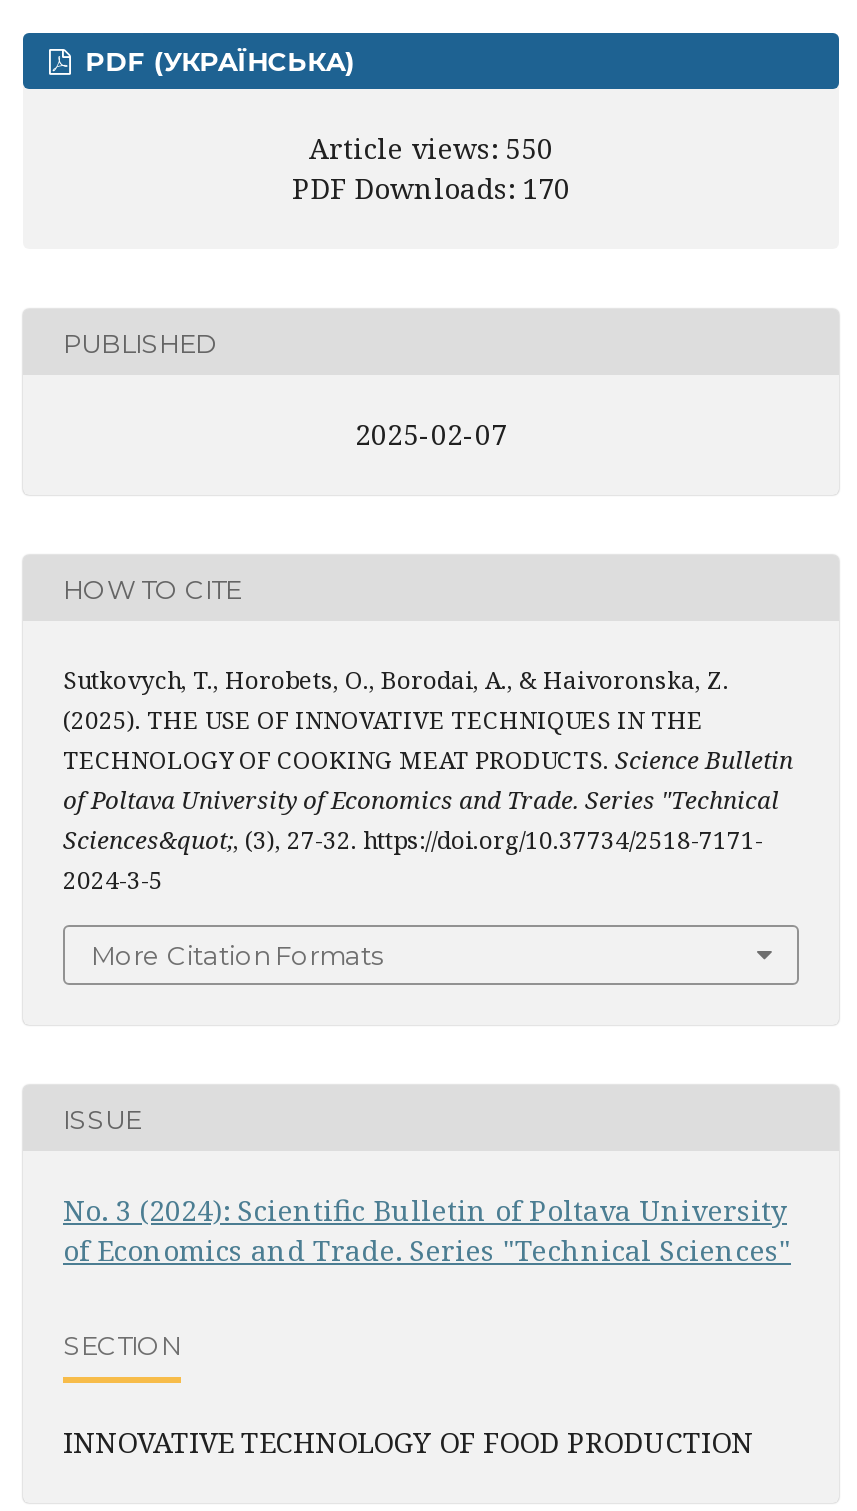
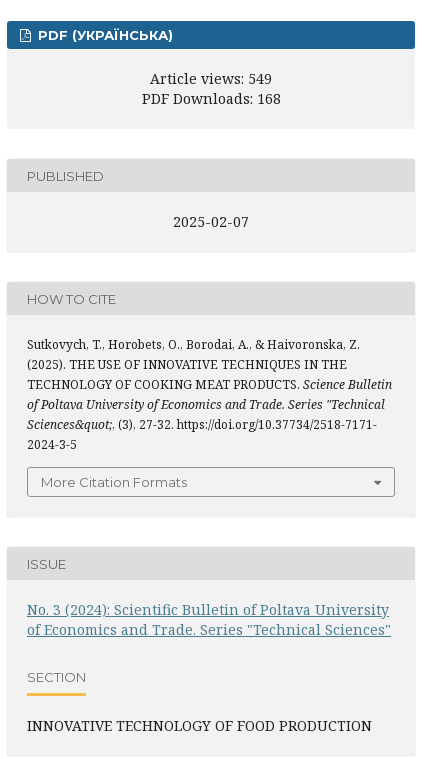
[309,129,553,167] Article views: 550 -> [150,69,272,88] Article views: 549
[292,169,570,207] PDF Downloads: 170 -> [141,89,280,108] PDF Downloads: 168

